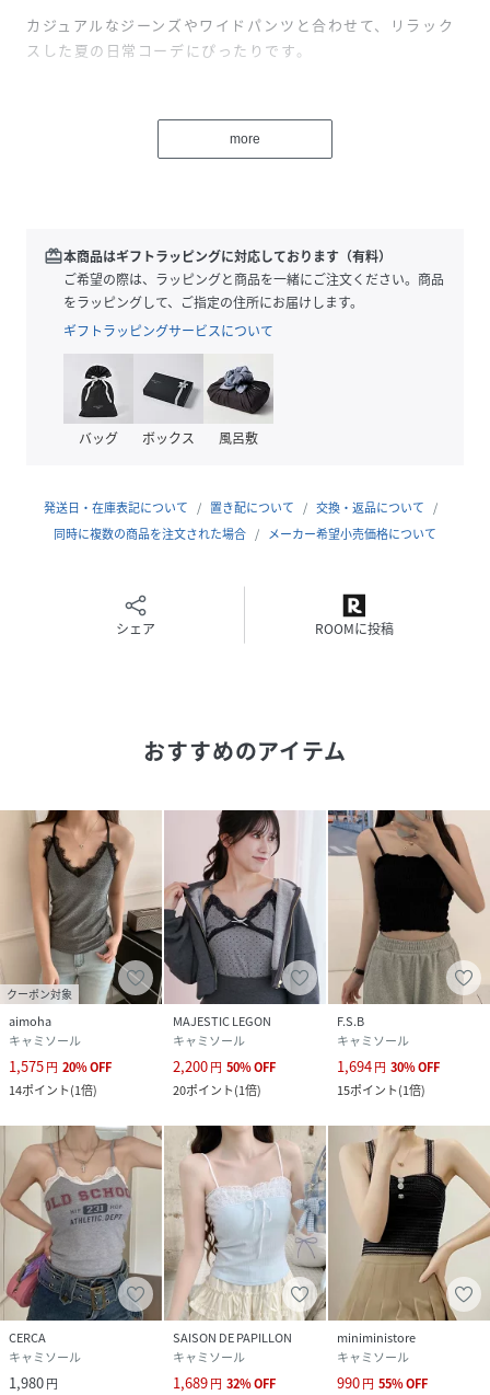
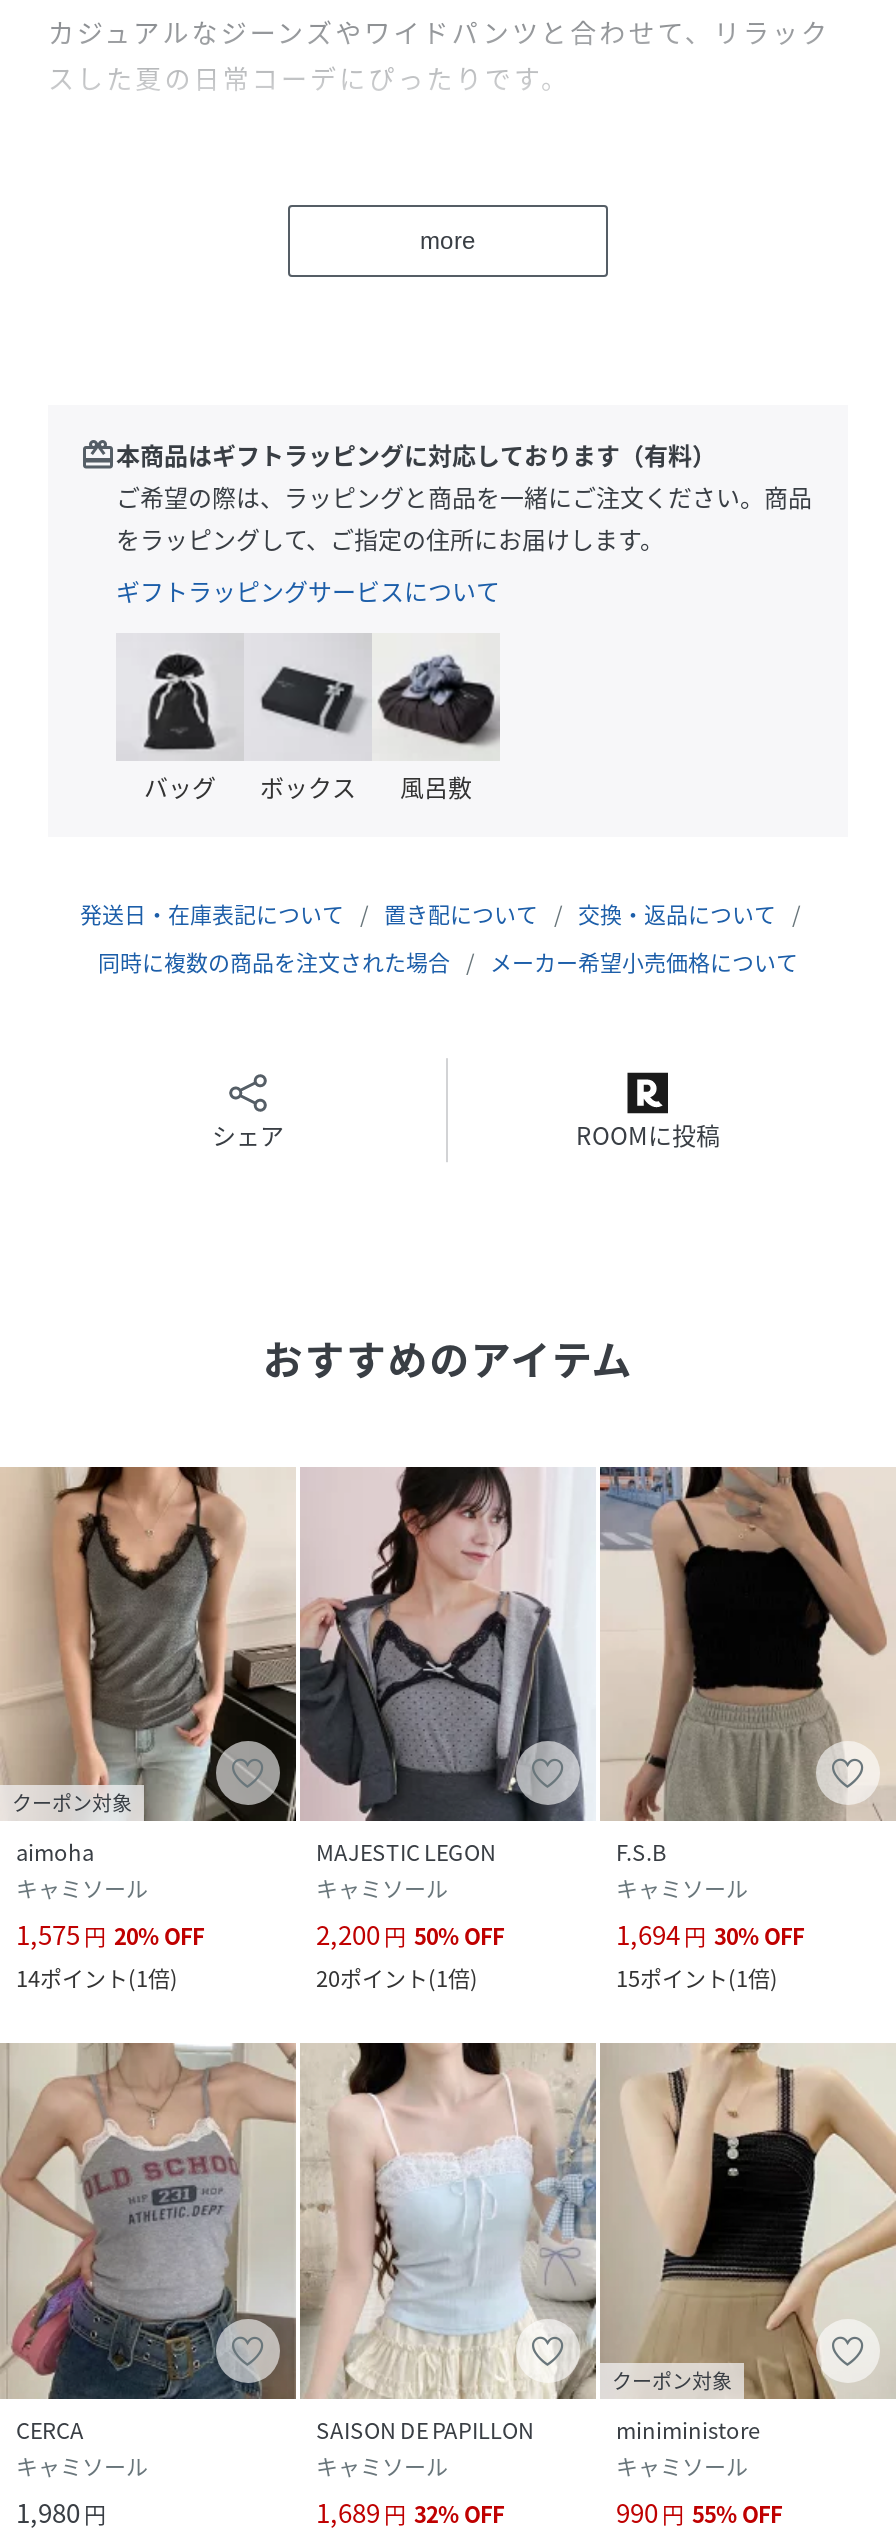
none -> [612,2365,732,2395] クーポン対象

